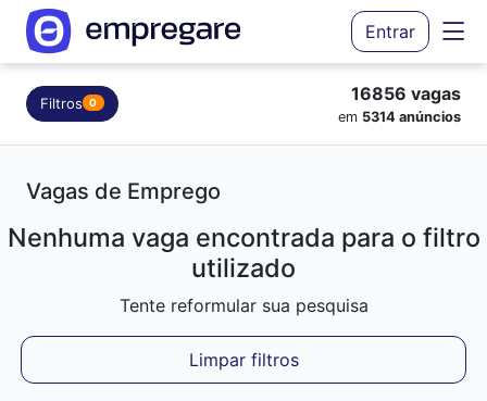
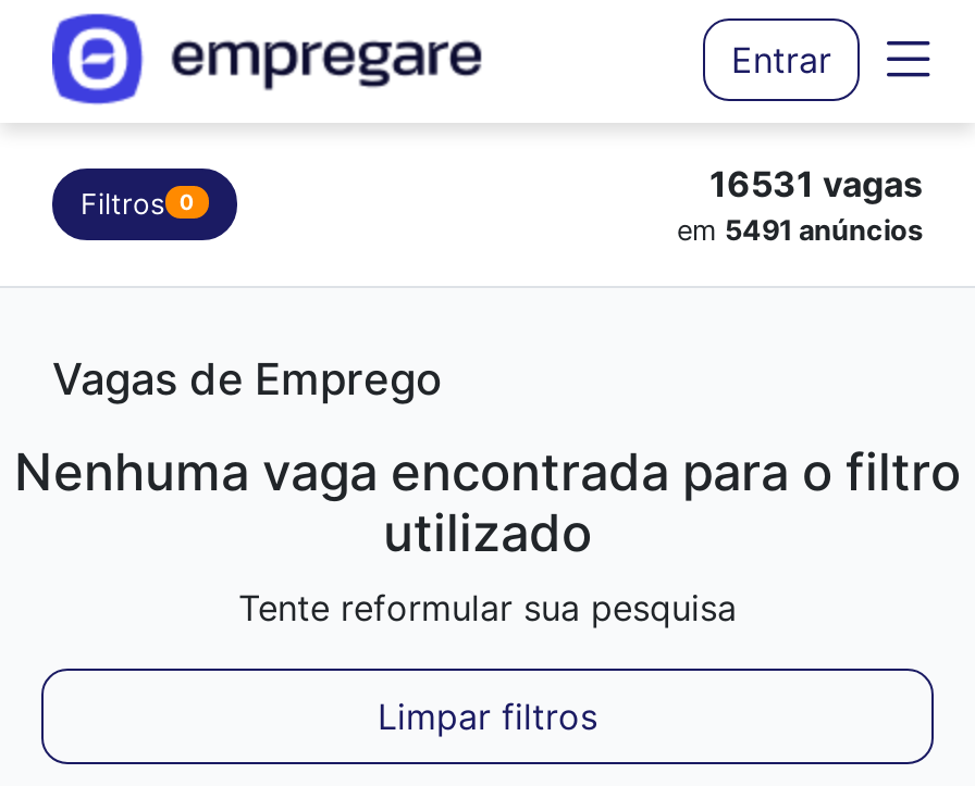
[351,83,461,104] 16856 vagas -> [709,162,923,205] 16531 vagas
[338,109,461,125] em 5314 anúncios -> [677,214,923,247] em 5491 anúncios

